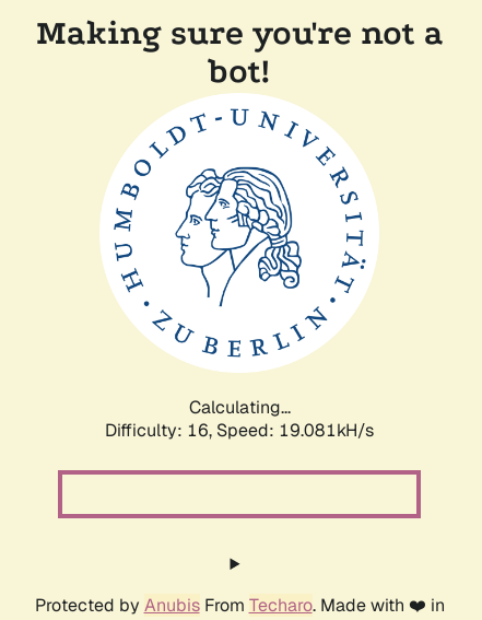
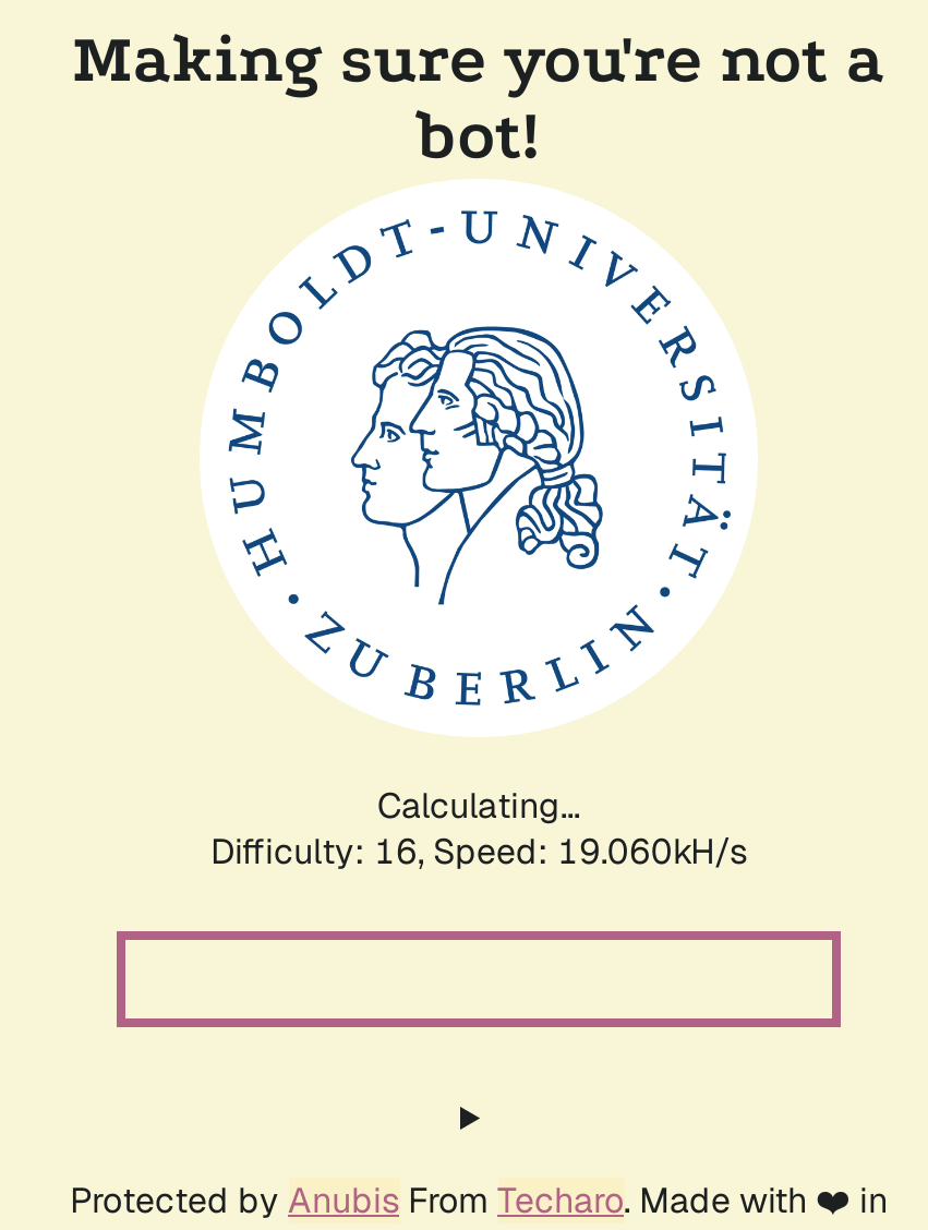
[105,419,374,442] Difficulty: 16, Speed: 19.081kH/s -> [210,829,747,875] Difficulty: 16, Speed: 19.060kH/s

